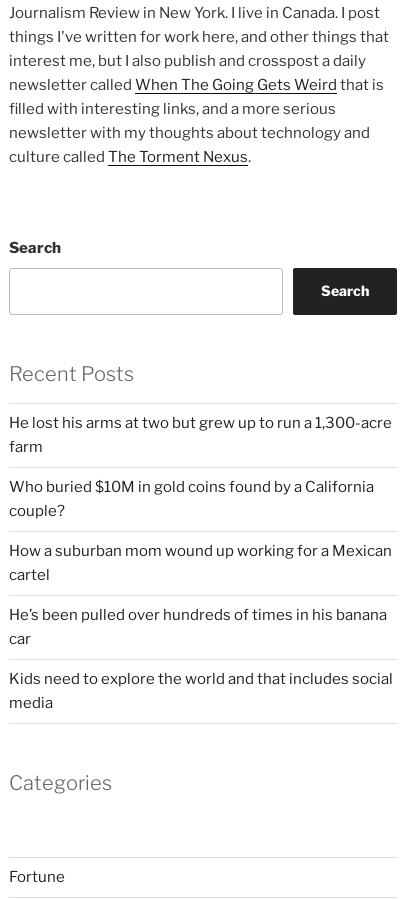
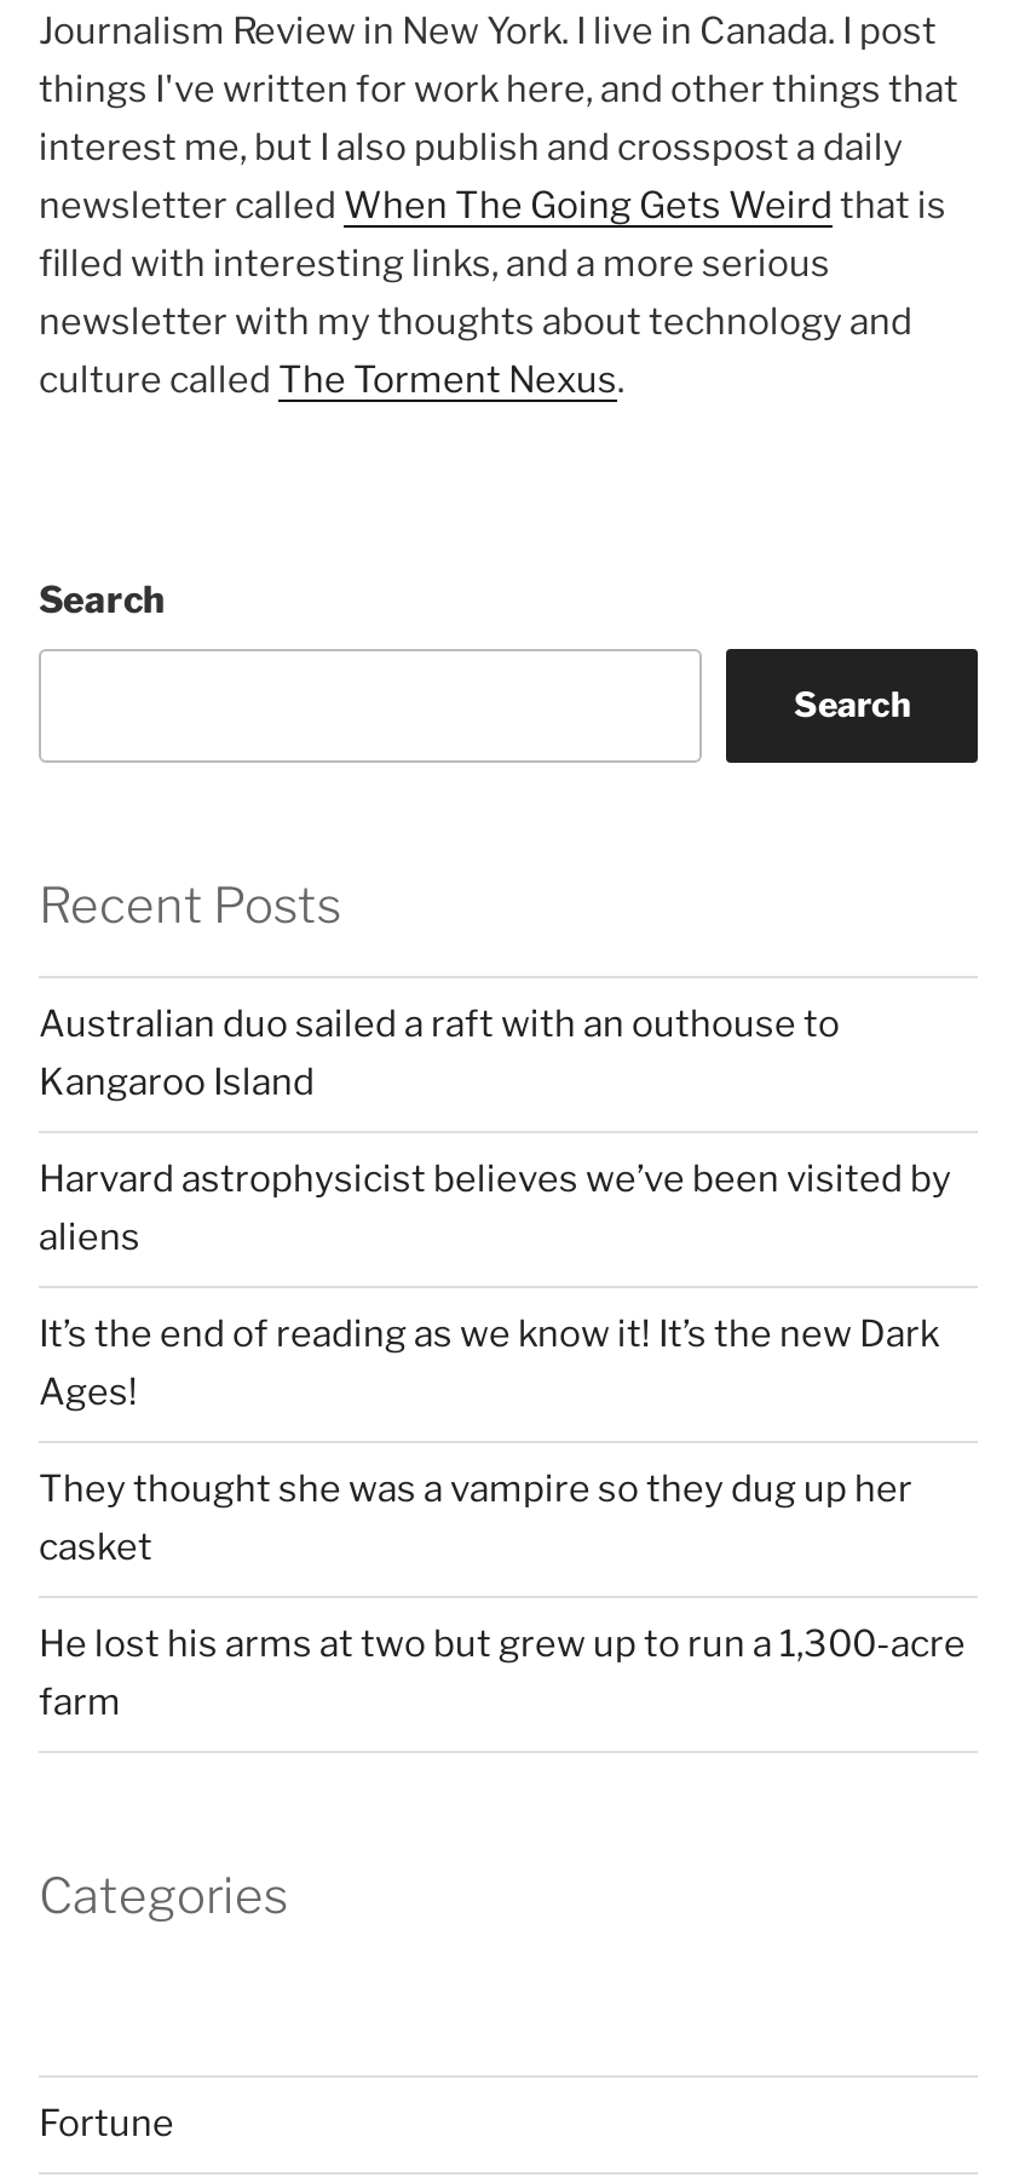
none -> [39,1003,951,1569] Australian duo sailed a raft with an outhouse to | Kangaroo Island | Harvard astrophysicist believes we’ve been visited by | aliens | It’s the end of reading as we know it! It’s the new Dark | Ages! | They thought she was a vampire so they dug up her | casket
moved [9,414,392,456] -> [39,1623,966,1724]: He lost his arms at two but grew up to run a 1,300-acre | farm
[9,478,393,712] Who buried $10M in gold coins found by a California | couple? | How a suburban mom wound up working for a Mexican | cartel | He’s been pulled over hundreds of times in his banana | car | Kids need to explore the world and that includes social | media -> none

